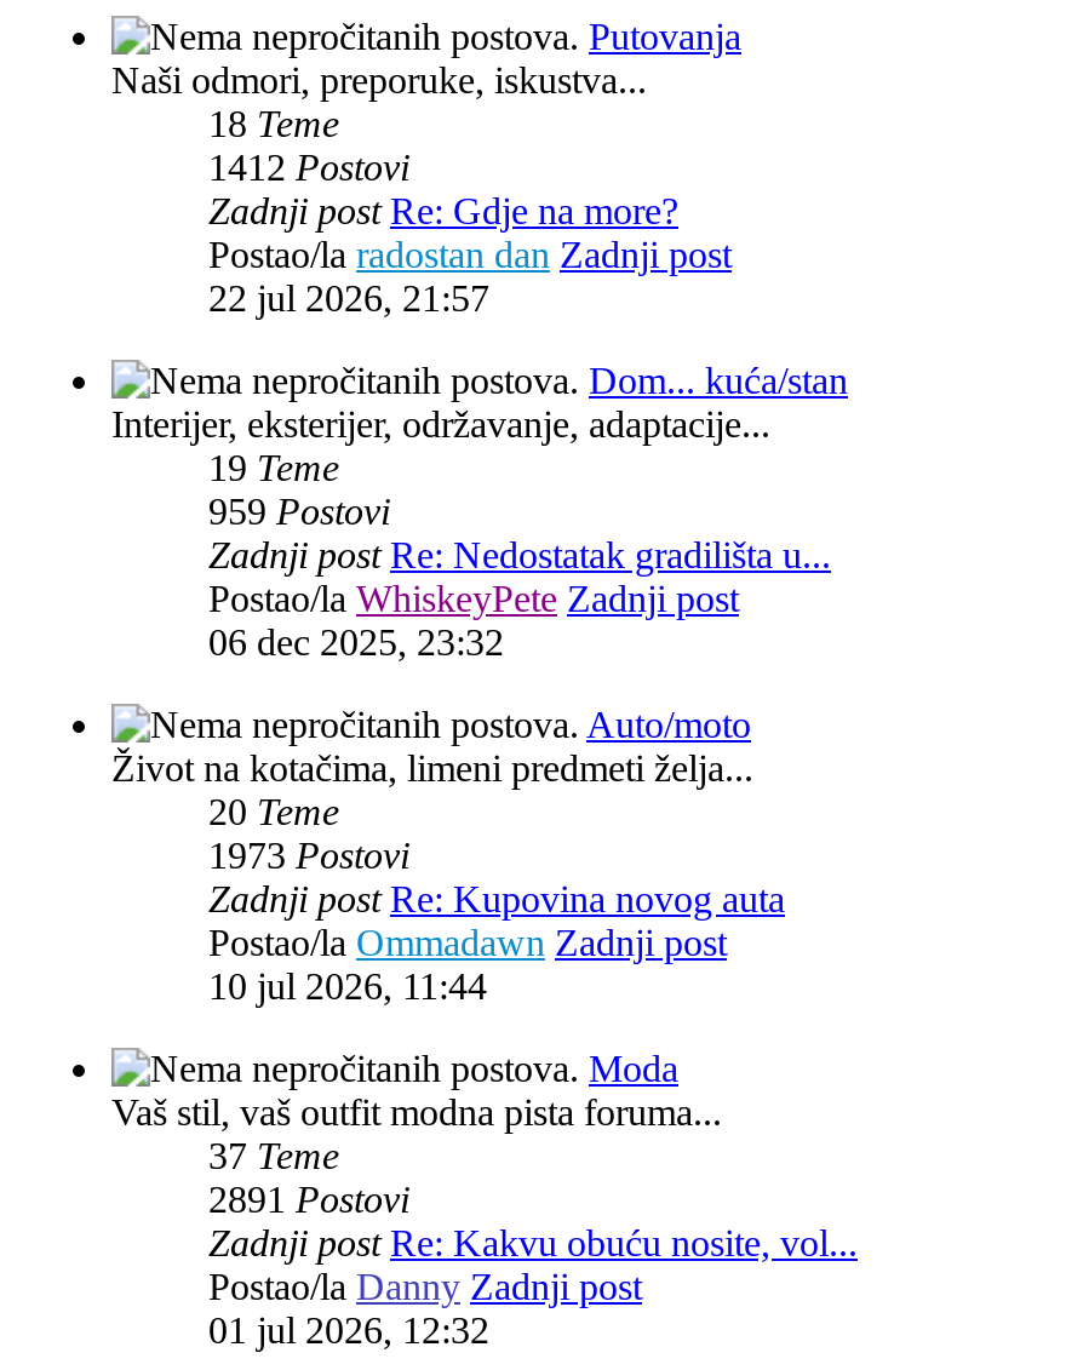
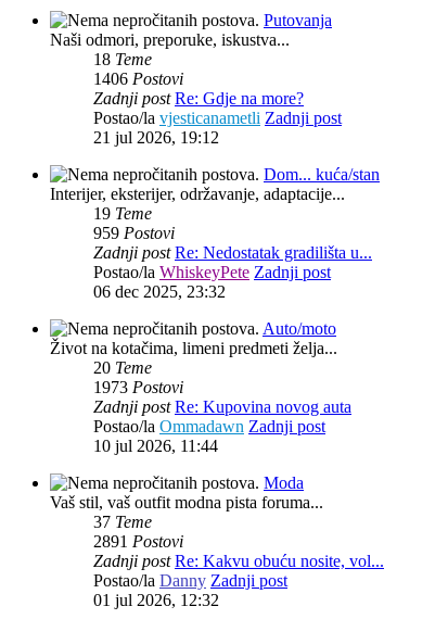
[208,145,409,187] 1412 Postovi -> [93,69,183,87] 1406 Postovi
[208,233,732,317] Postao/la radostan dan Zadnji post | 22 jul 2026, 21:57 -> [93,108,342,146] Postao/la vjesticanametli Zadnji post | 21 jul 2026, 19:12

